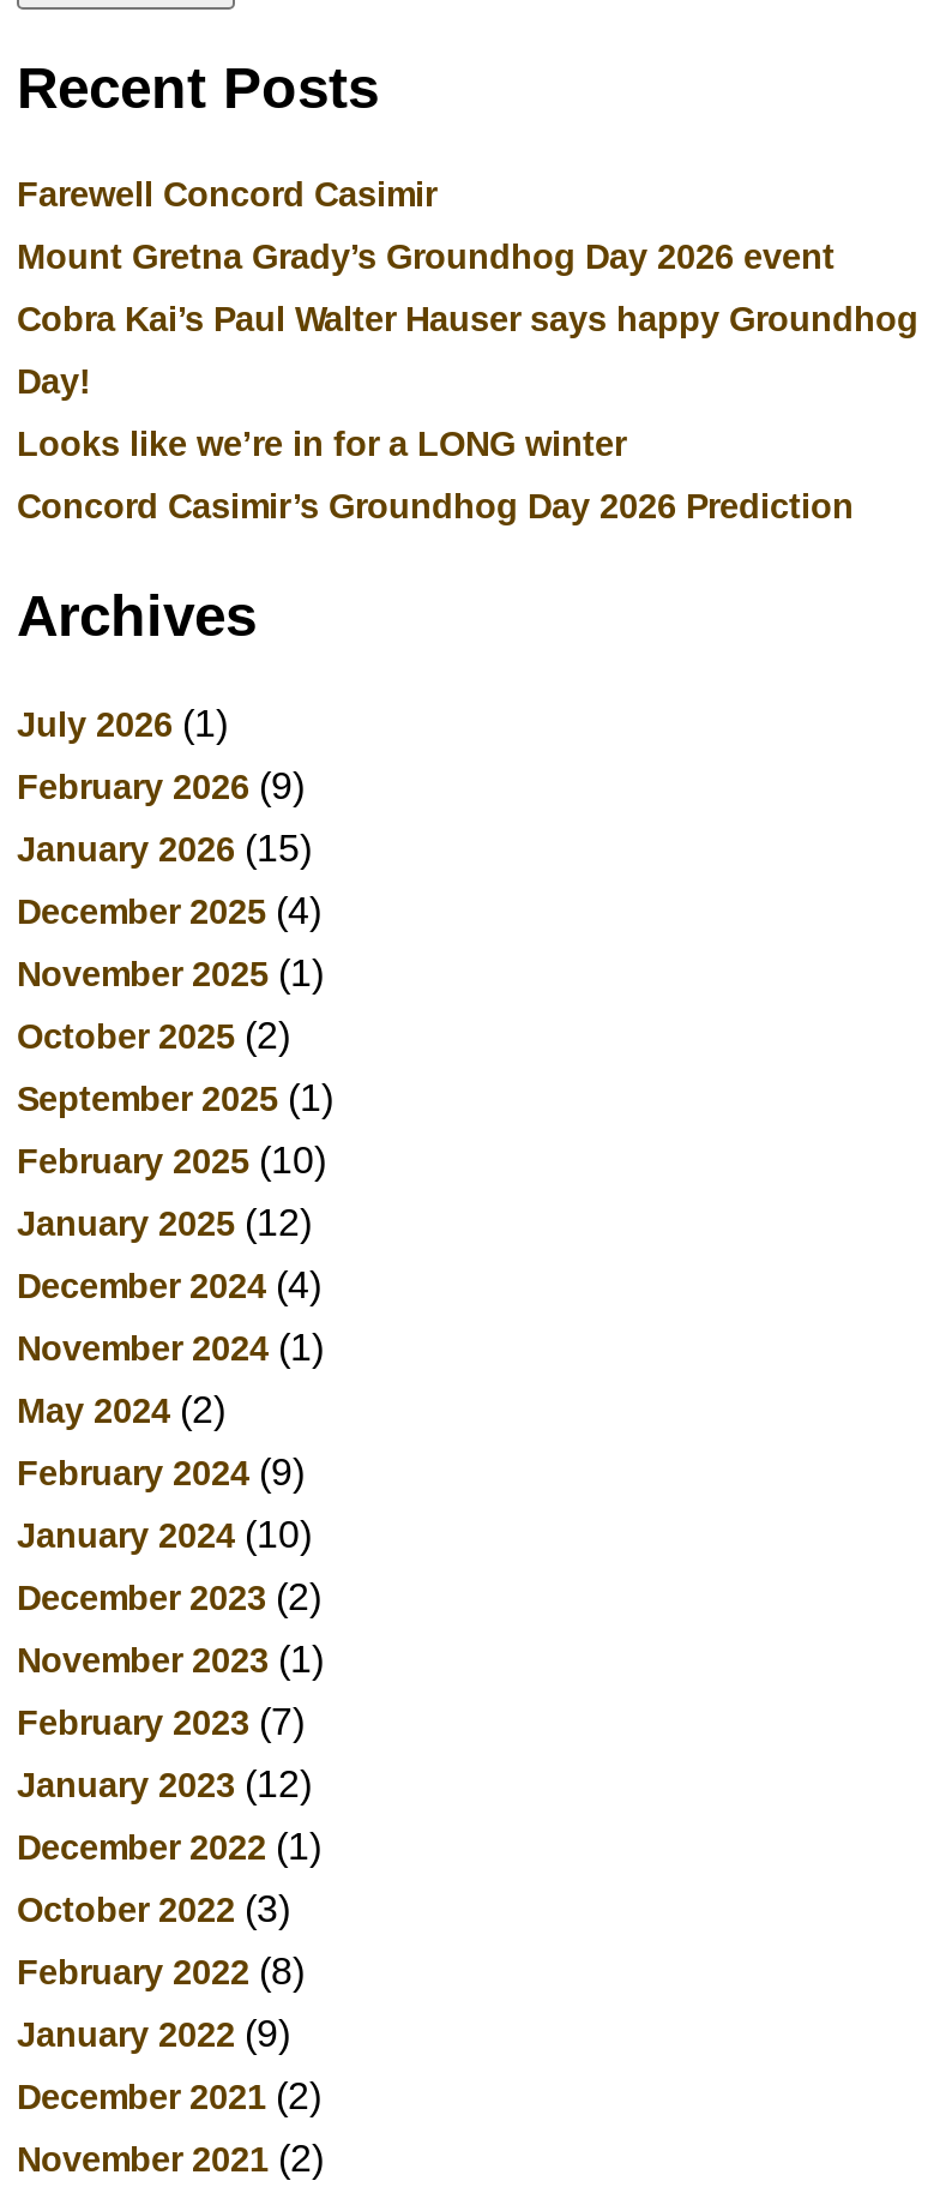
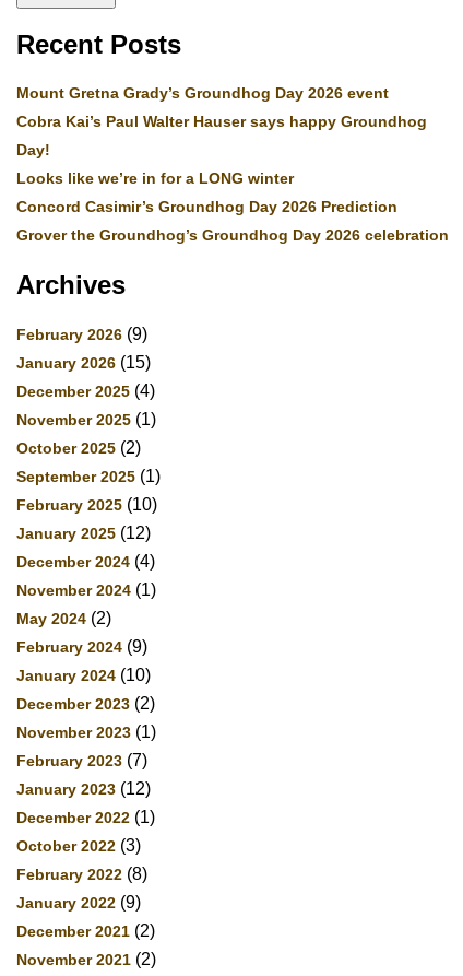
[17,176,436,215] Farewell Concord Casimir -> none
none -> [16,227,449,244] Grover the Groundhog’s Groundhog Day 2026 celebration
[17,703,228,744] July 2026 (1) -> none

